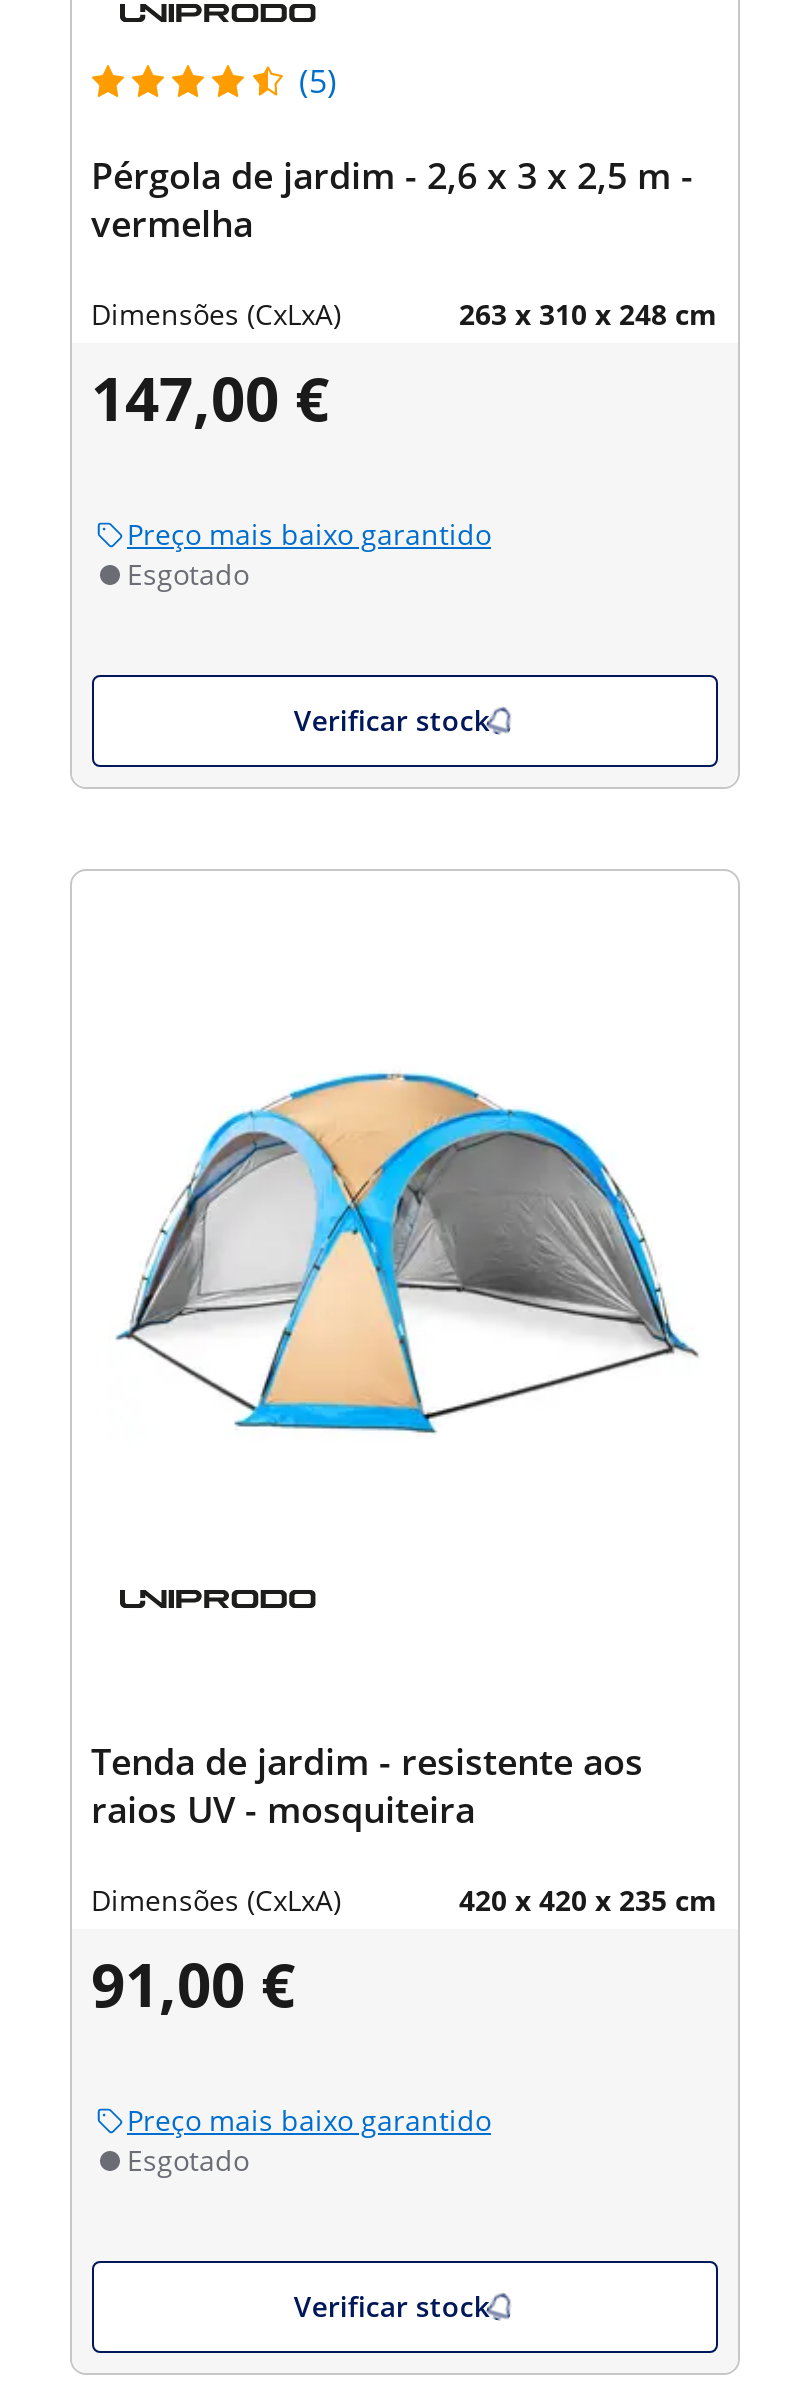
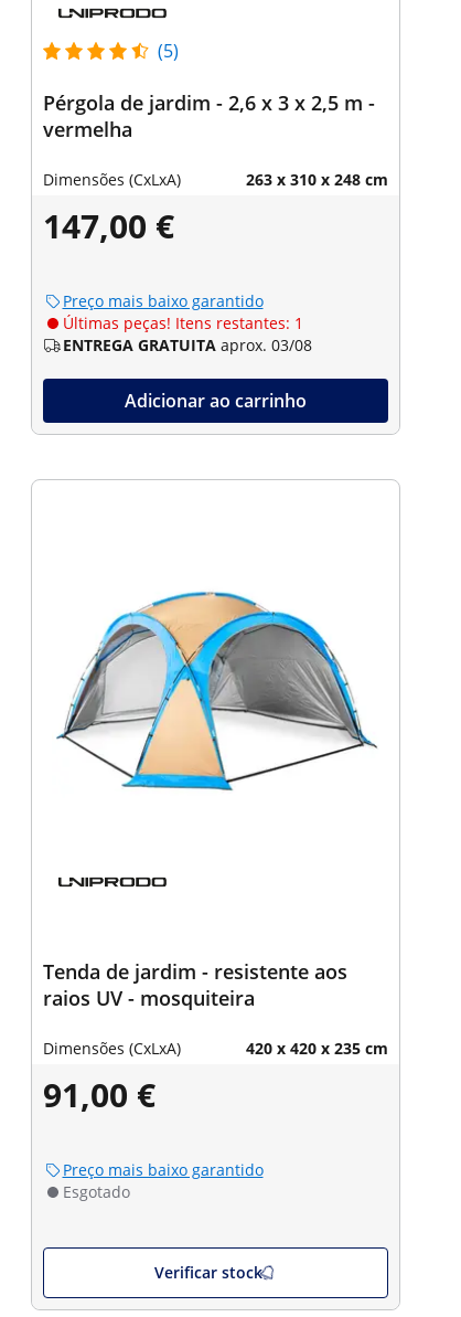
[127,554,249,592] Esgotado -> [62,312,312,355] Últimas peças! Itens restantes: 1 | ENTREGA GRATUITA aprox. 03/08
[294,700,490,738] Verificar stock -> [124,388,306,412] Adicionar ao carrinho

